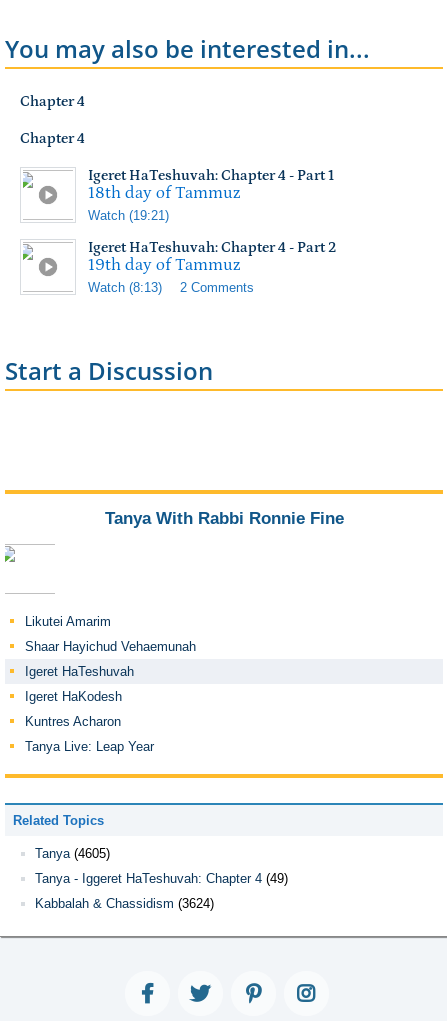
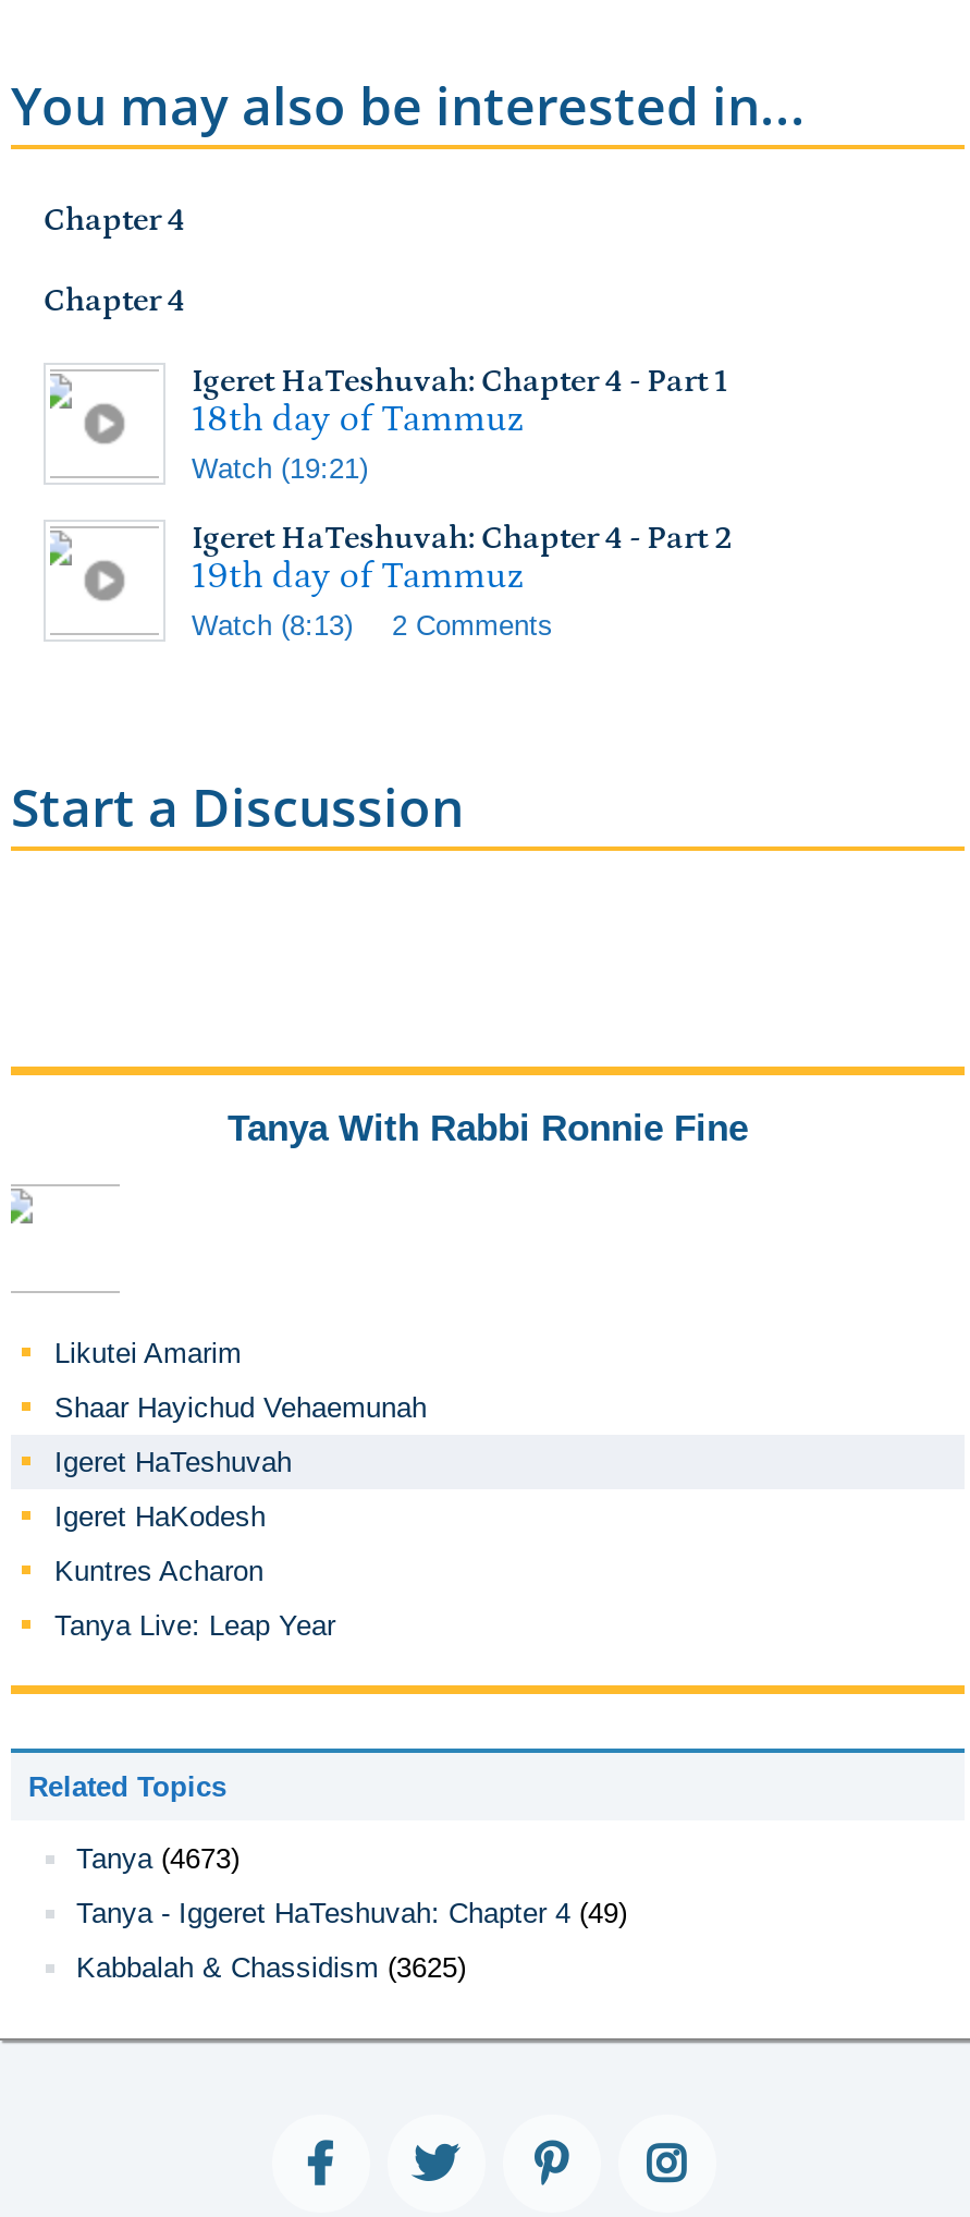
[35,846,110,861] Tanya (4605) -> [76,1842,240,1875] Tanya (4673)
[35,896,214,911] Kabbalah & Chassidism (3624) -> [76,1951,466,1984] Kabbalah & Chassidism (3625)

